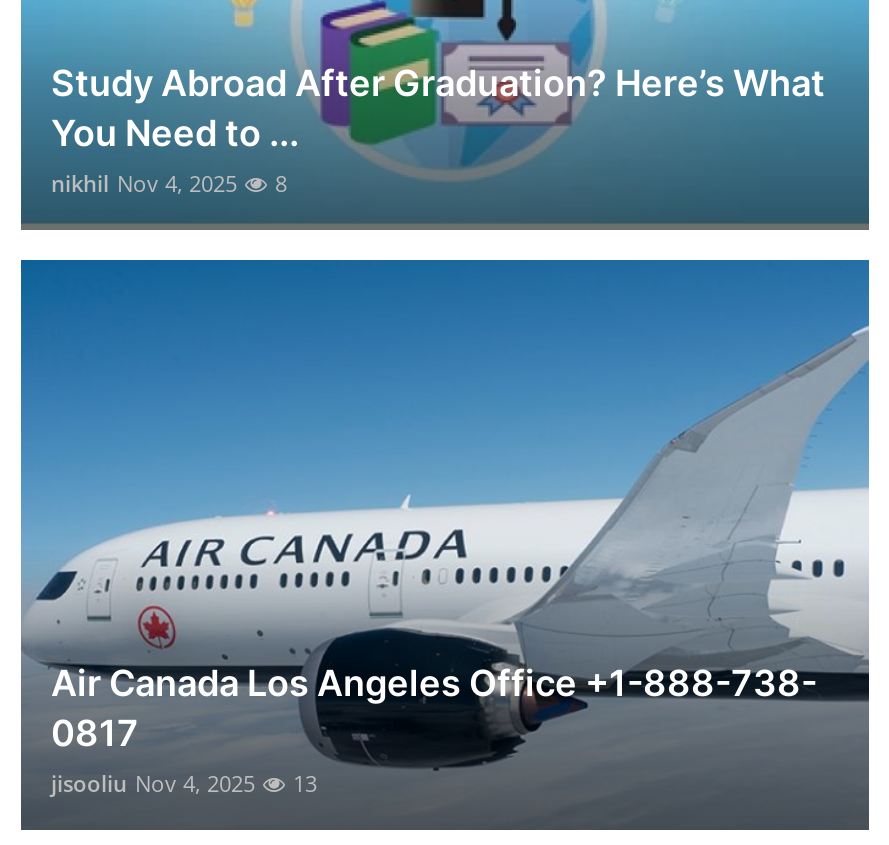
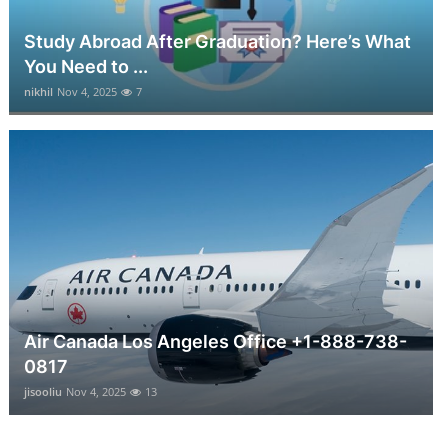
[51,169,287,199] nikhil Nov 4, 2025 8 -> [24,84,142,99] nikhil Nov 4, 2025 7

